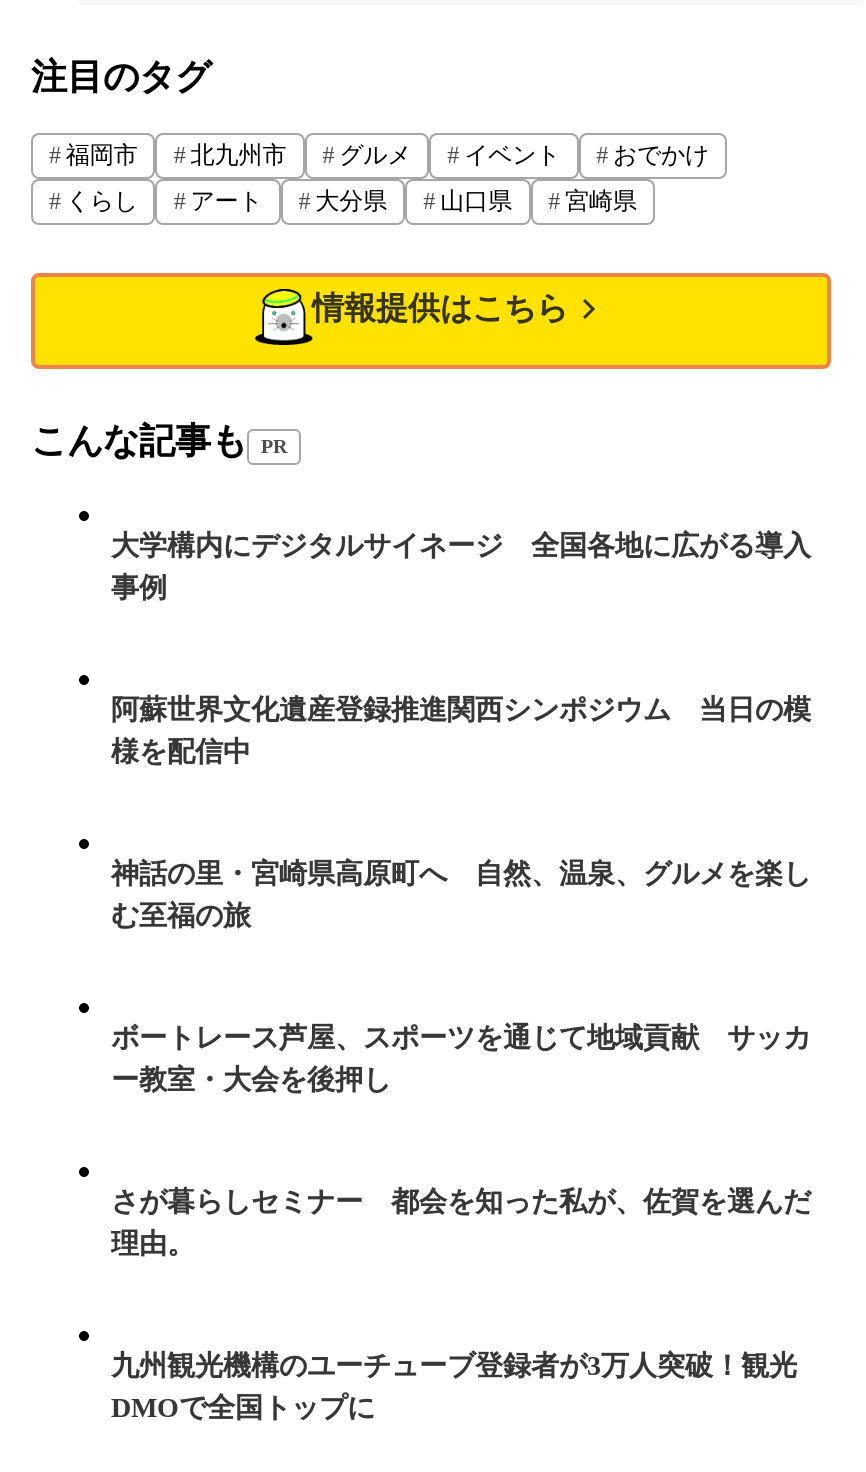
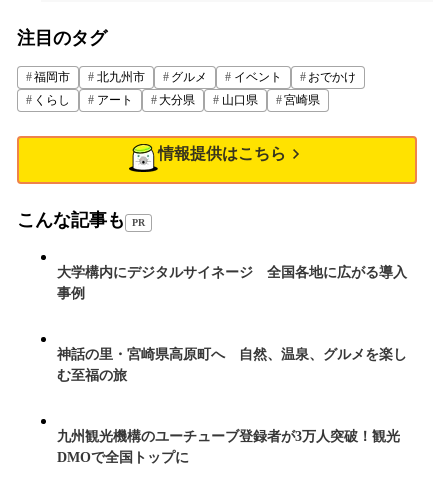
[111,695,811,767] 阿蘇世界文化遺産登録推進関西シンポジウム 当日の模 | 様を配信中 -> none
[111,1023,811,1095] ボートレース芦屋、スポーツを通じて地域貢献 サッカ | ー教室・大会を後押し -> none
[111,1187,811,1259] さが暮らしセミナー 都会を知った私が、佐賀を選んだ | 理由。 -> none

